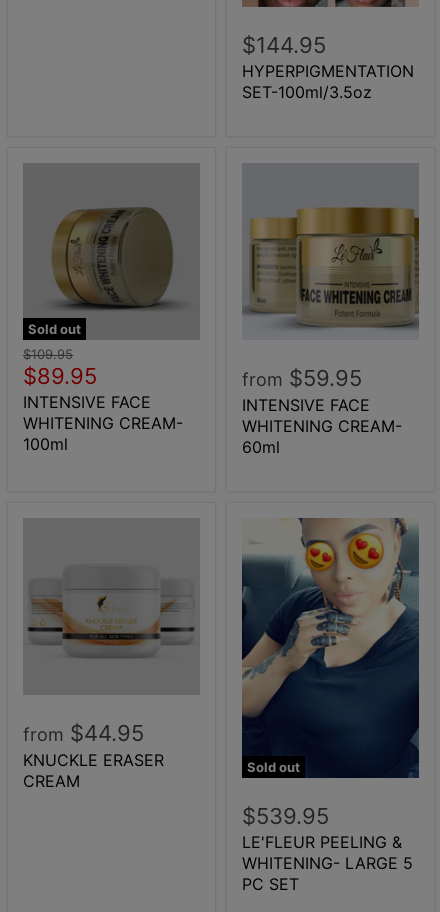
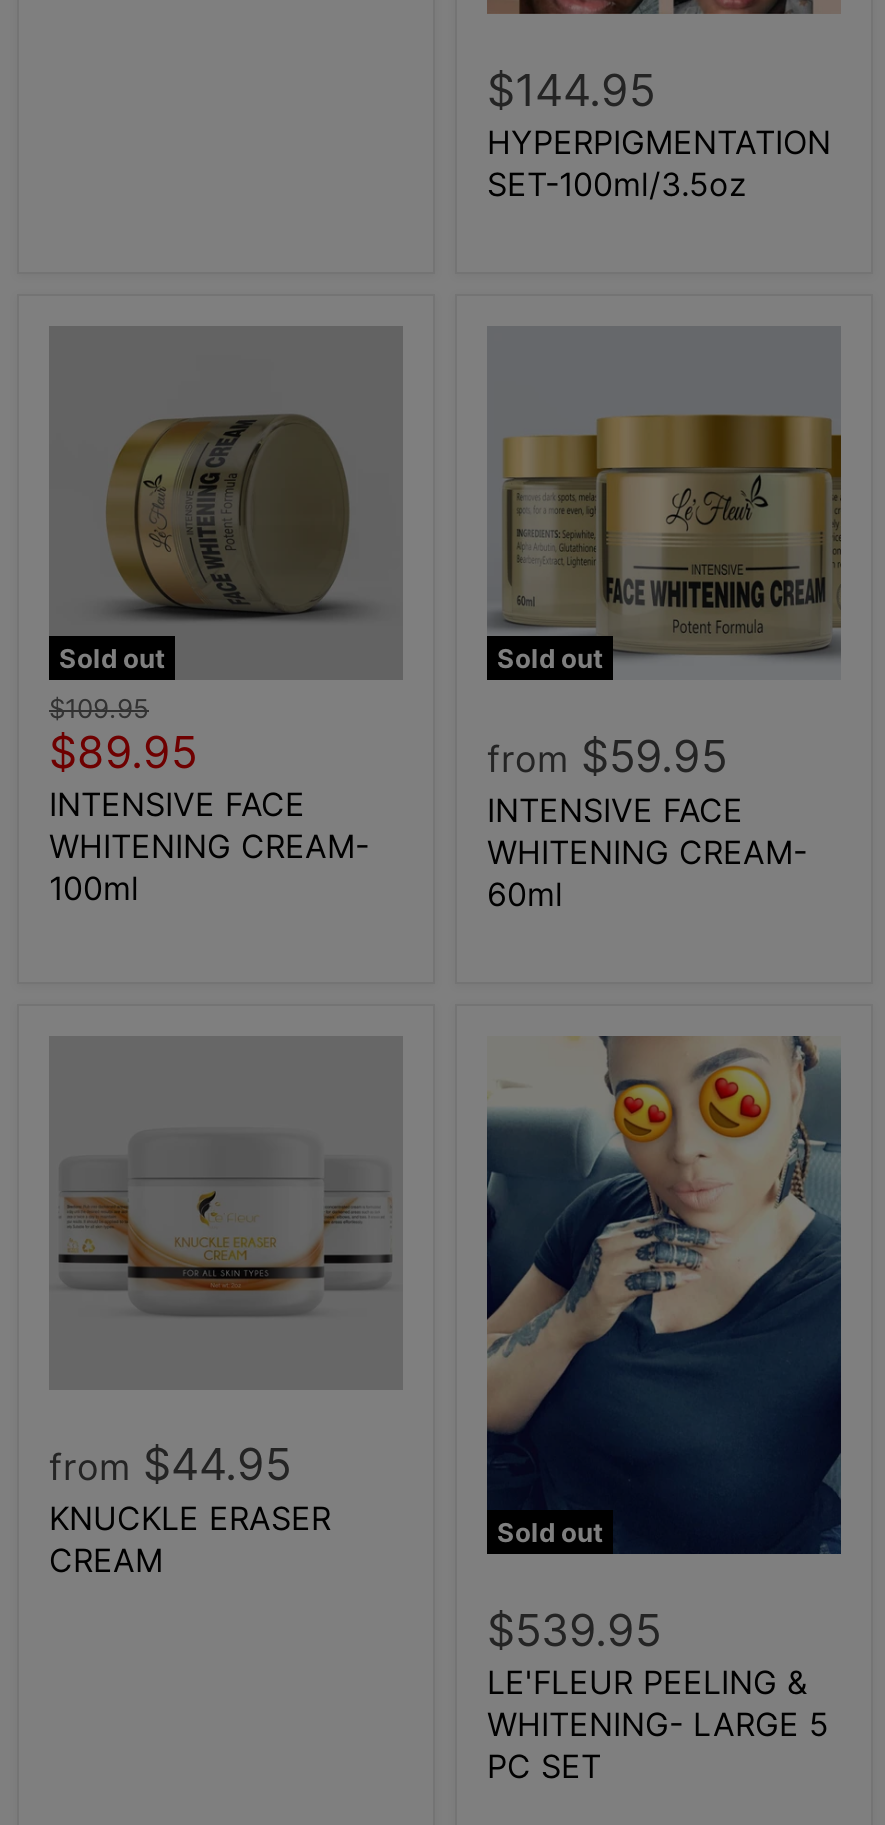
none -> [497,642,603,674] Sold out

